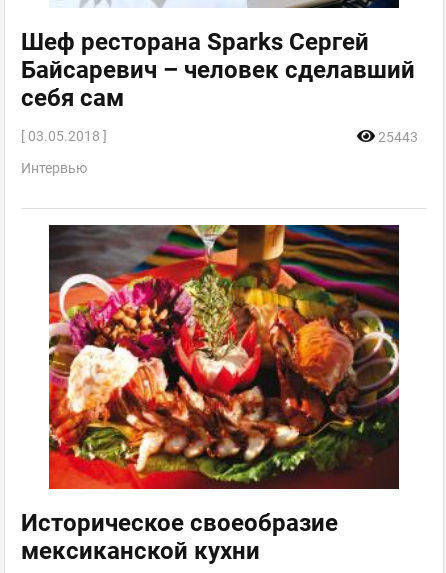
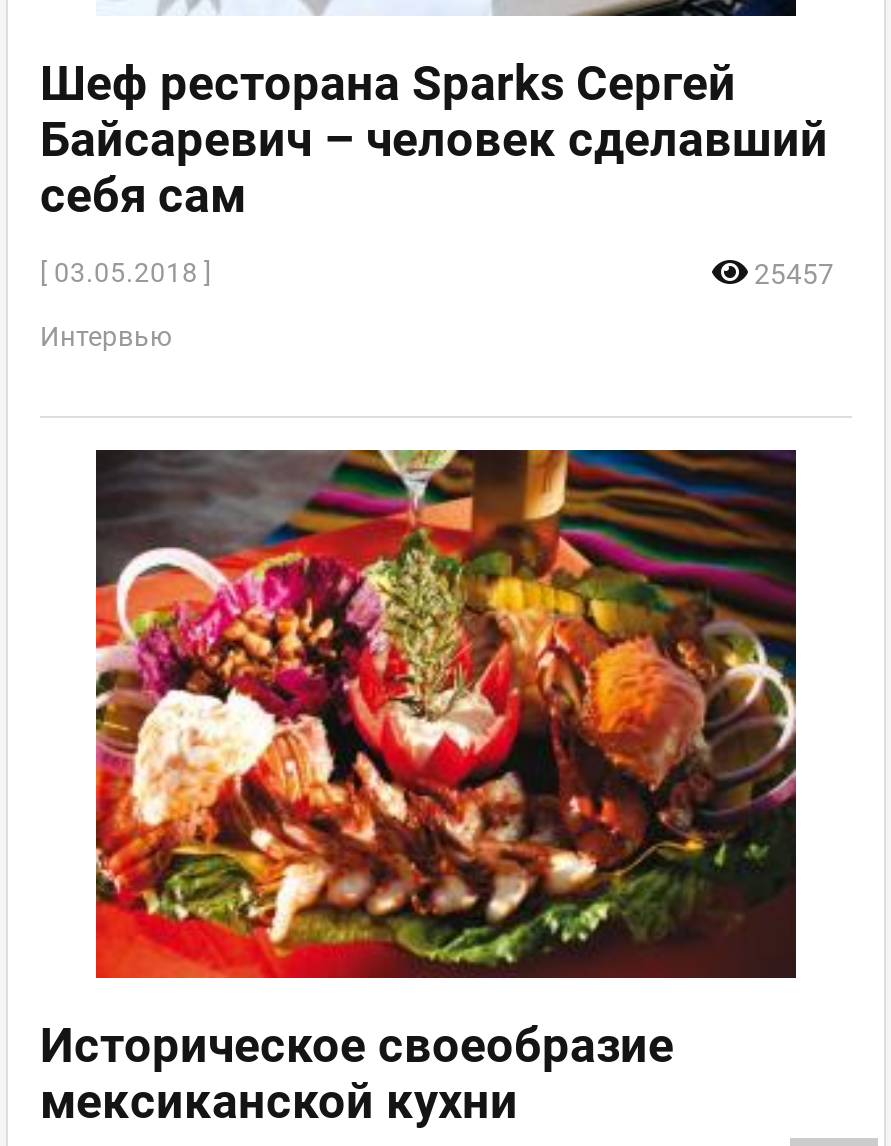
[375,129,418,145] 25443 -> [748,259,834,291] 25457

